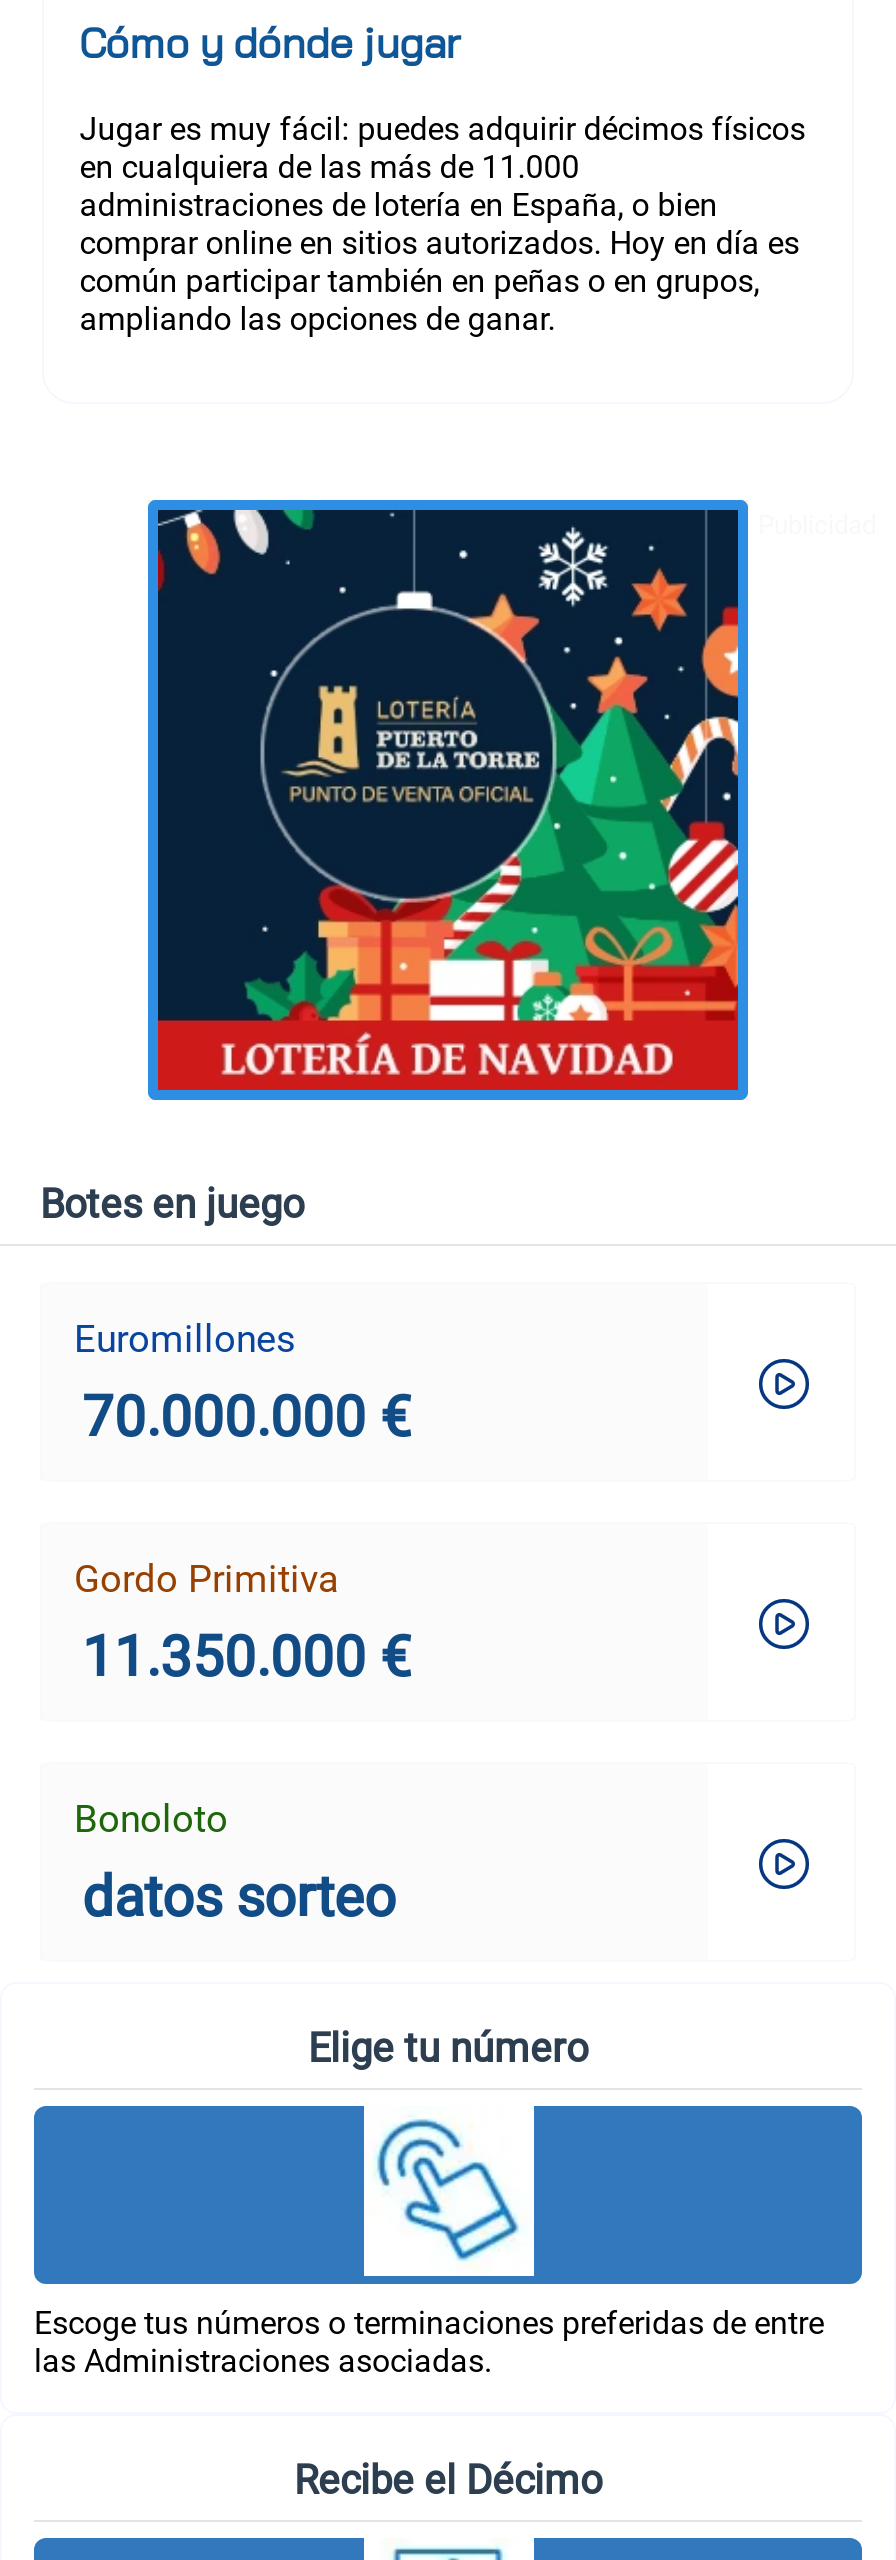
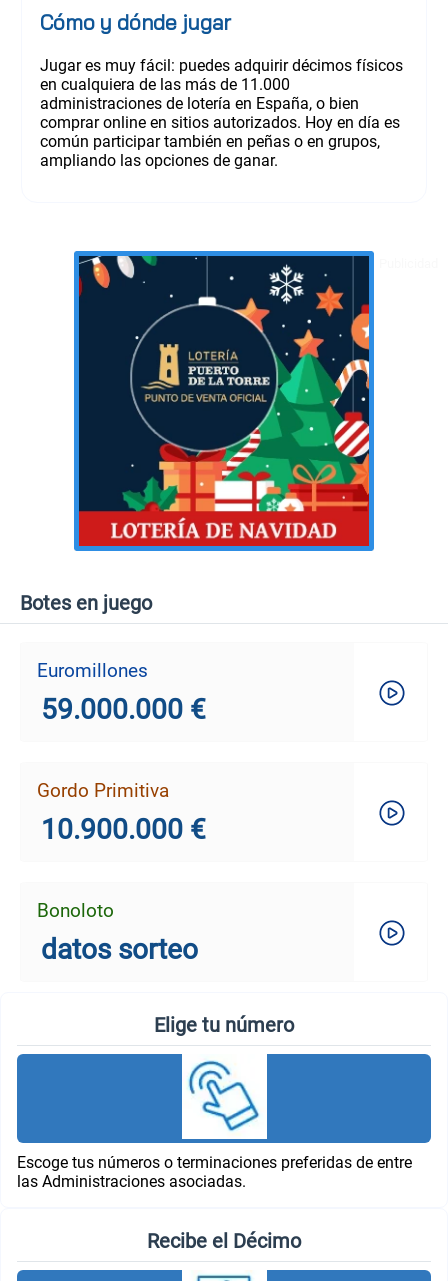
[82,1384,412,1450] 70.000.000 € -> [41,693,206,726] 59.000.000 €
[82,1624,412,1690] 11.350.000 € -> [41,813,206,846] 10.900.000 €

